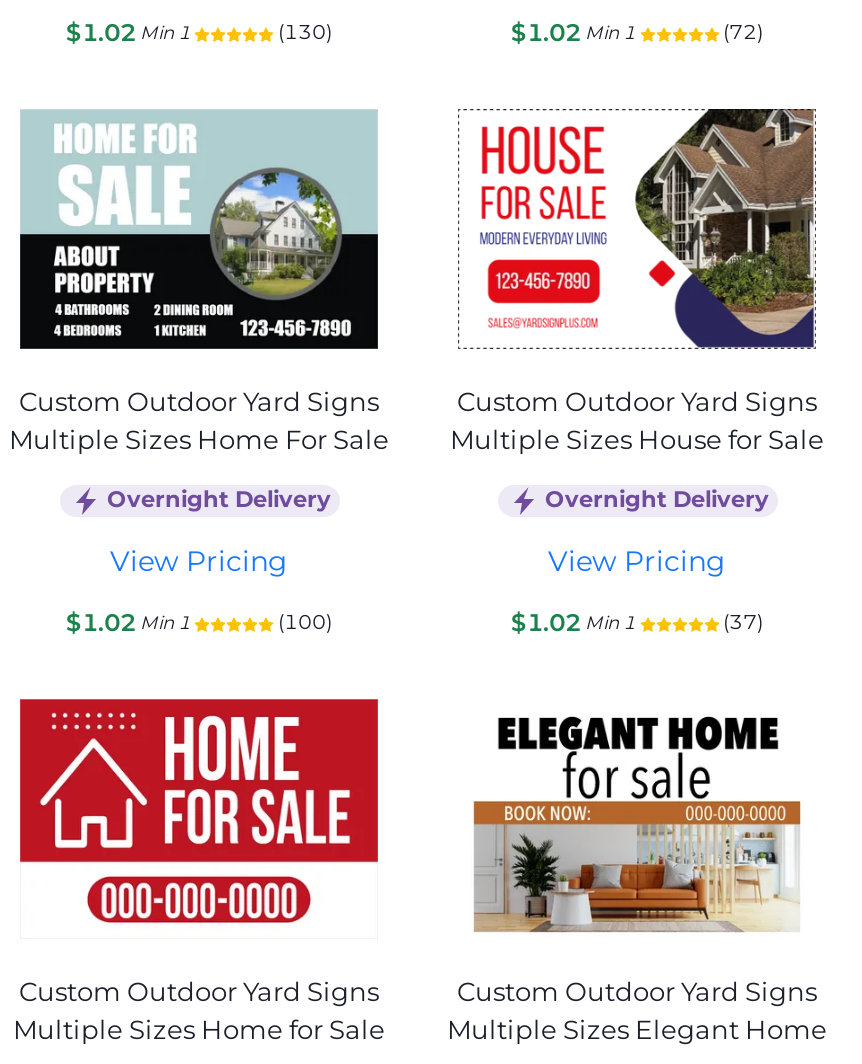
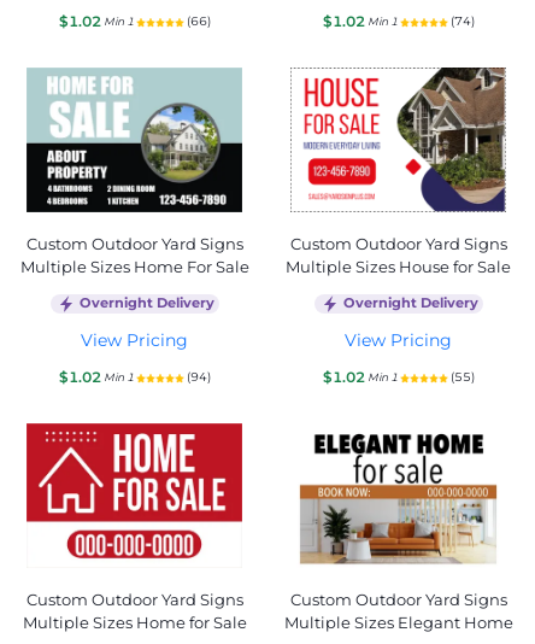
[278,19,332,45] (130) -> [186,13,210,29] (66)
[723,19,763,45] (72) -> [450,13,474,29] (74)
[278,609,332,635] (100) -> [186,369,210,385] (94)
[723,609,763,635] (37) -> [450,369,474,385] (55)

